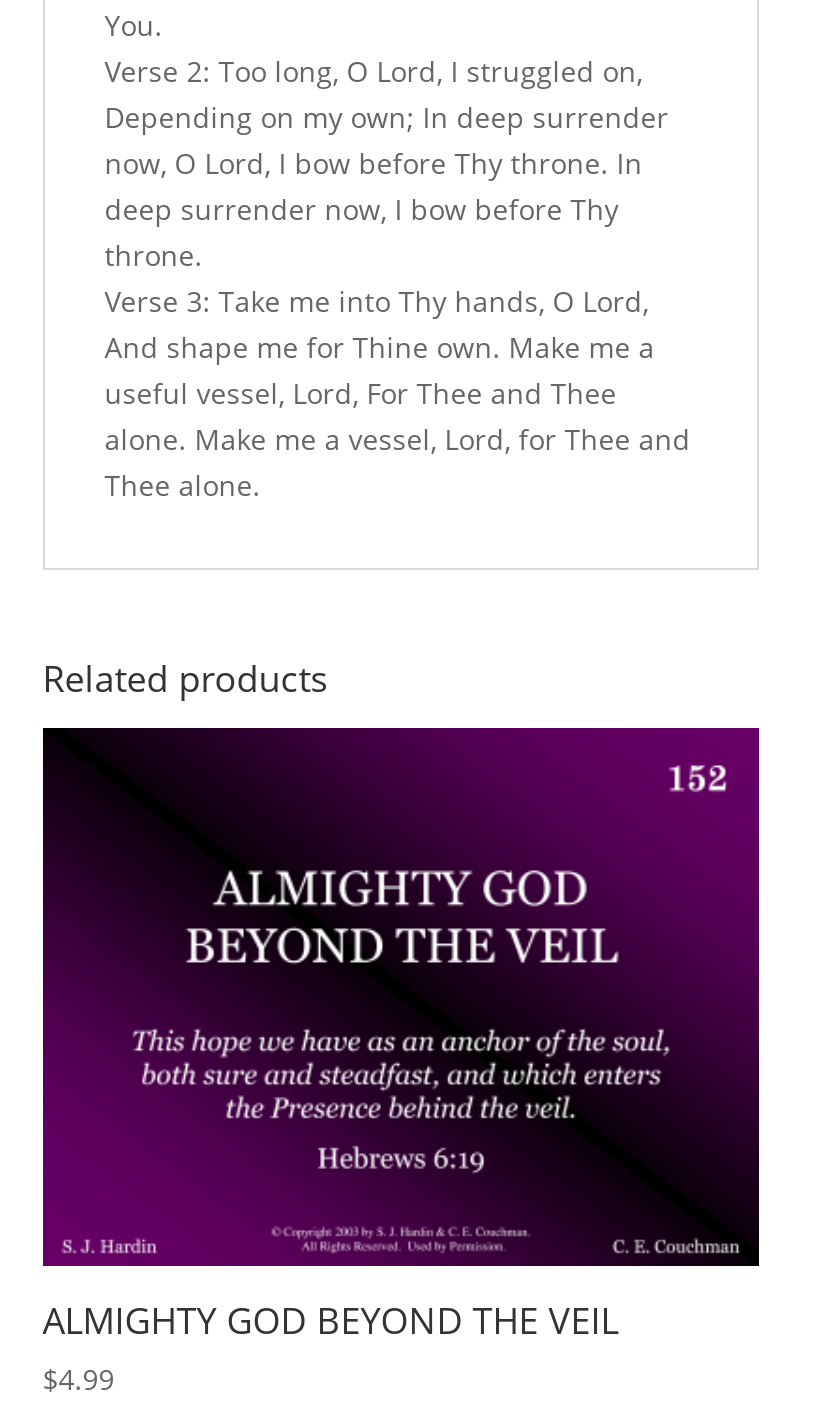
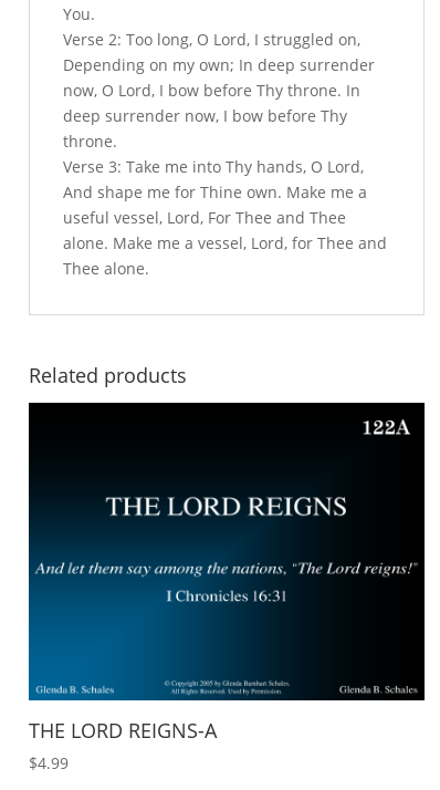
[41,726,761,1344] [image] | ALMIGHTY GOD BEYOND THE VEIL -> [28,402,426,744] [image] | THE LORD REIGNS-A

